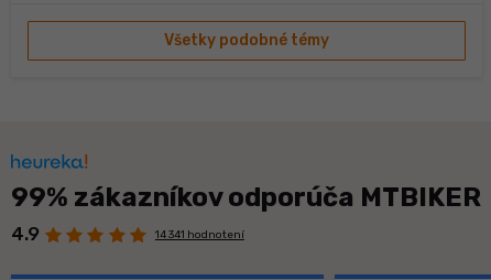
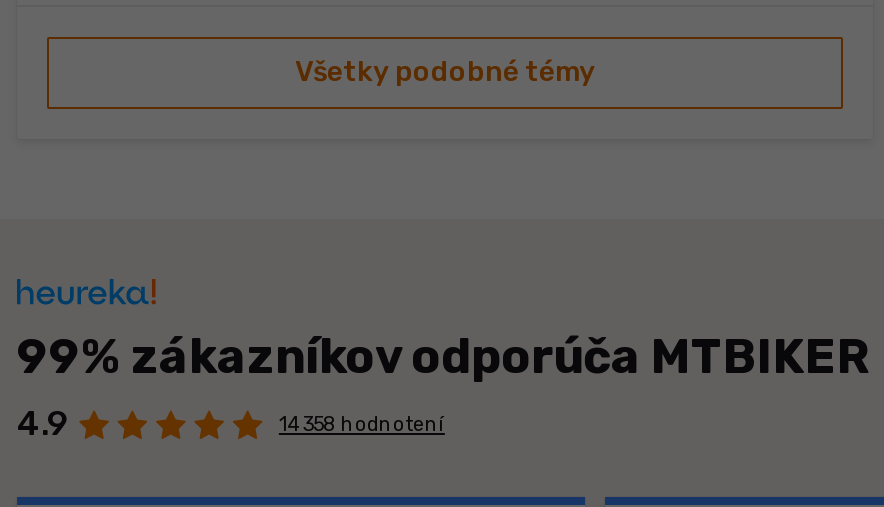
[155,228,244,241] 14 341 hodnotení -> [279,413,445,437] 14 358 hodnotení

